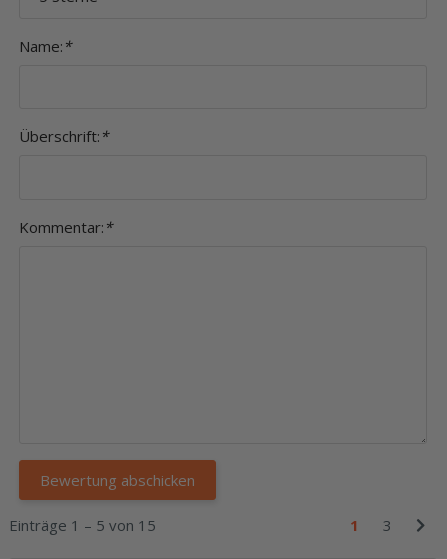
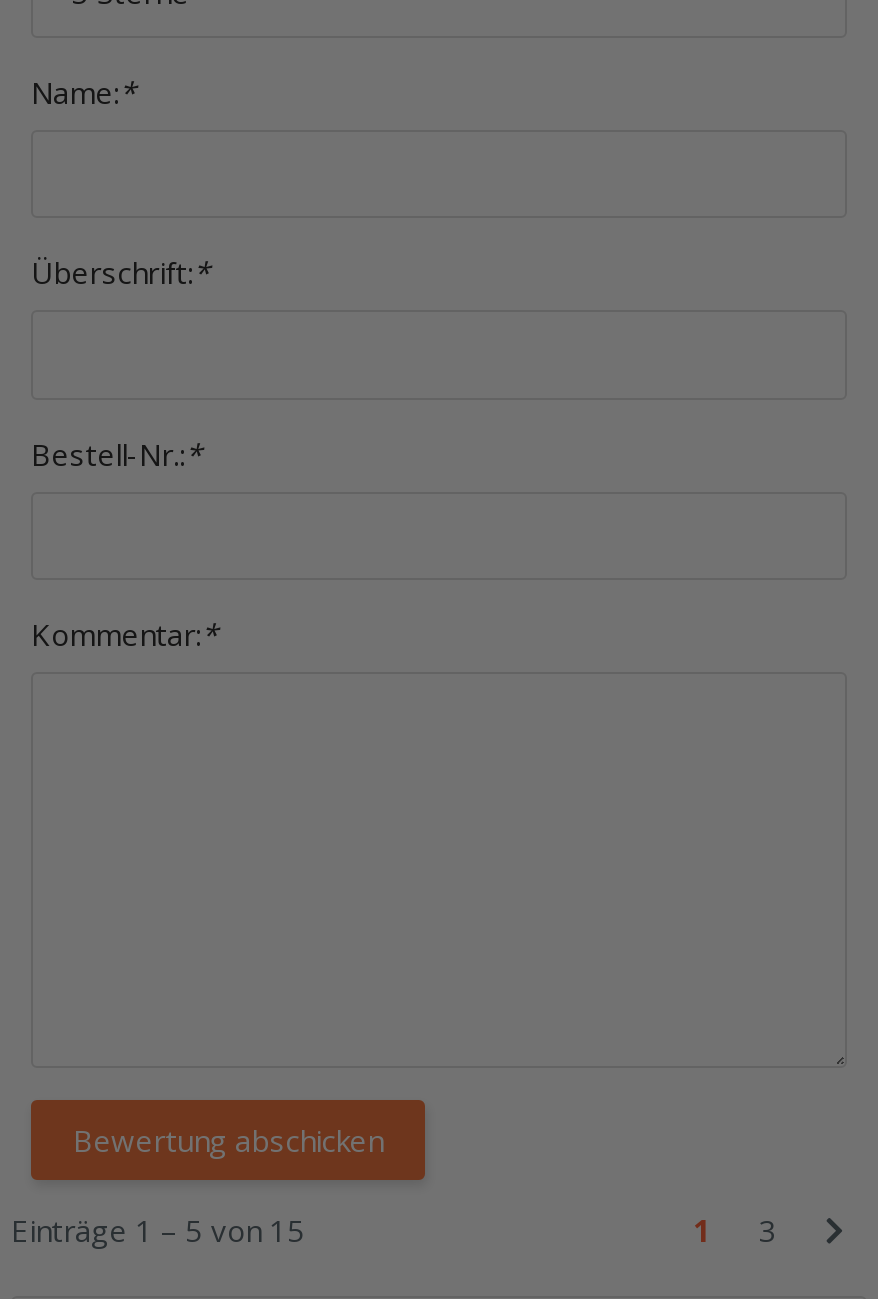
none -> [31,433,201,473] Bestell-Nr.:*

